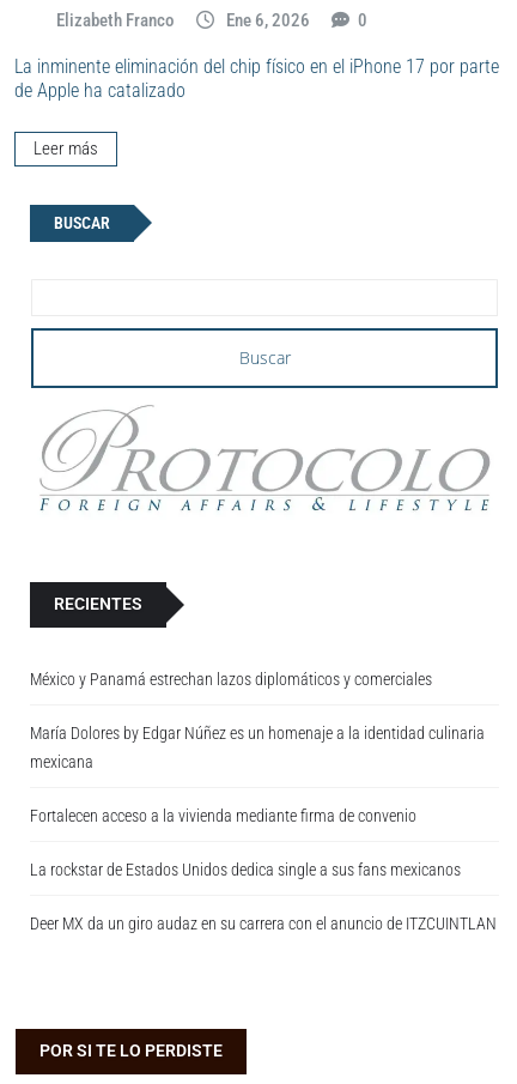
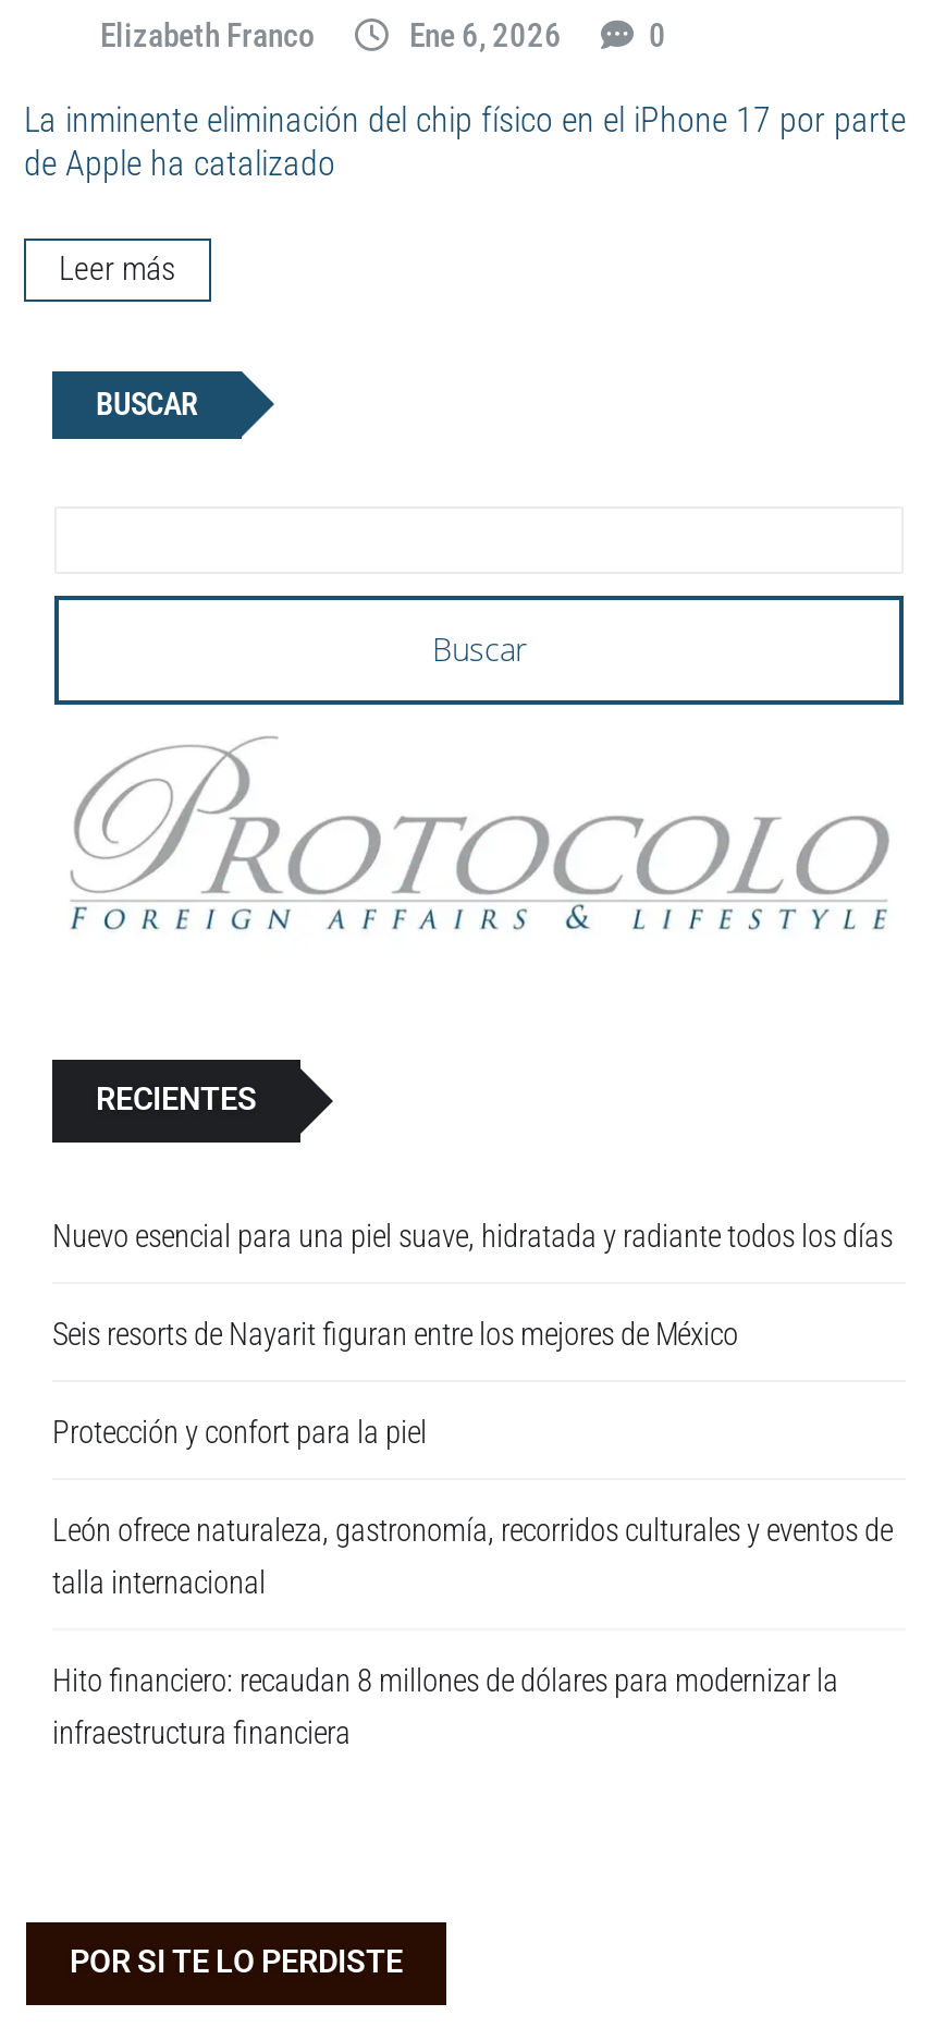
[30,670,432,690] México y Panamá estrechan lazos diplomáticos y comerciales -> [52,1218,893,1255] Nuevo esencial para una piel suave, hidratada y radiante todos los días
[30,724,485,773] María Dolores by Edgar Núñez es un homenaje a la identidad culinaria | mexicana -> [52,1316,738,1353] Seis resorts de Nayarit figuran entre los mejores de México
[30,807,416,827] Fortalecen acceso a la vivienda mediante firma de convenio -> [52,1414,433,1451] Protección y confort para la piel
[30,860,461,881] La rockstar de Estados Unidos dedica single a sus fans mexicanos -> [52,1512,893,1601] León ofrece naturaleza, gastronomía, recorridos culturales y eventos de | talla internacional
[30,914,497,935] Deer MX da un giro audaz en su carrera con el anuncio de ITZCUINTLAN -> [52,1662,838,1751] Hito financiero: recaudan 8 millones de dólares para modernizar la | infraestructura financiera

